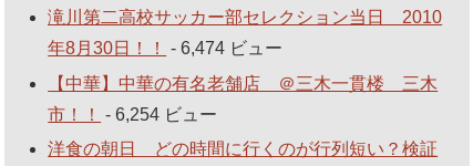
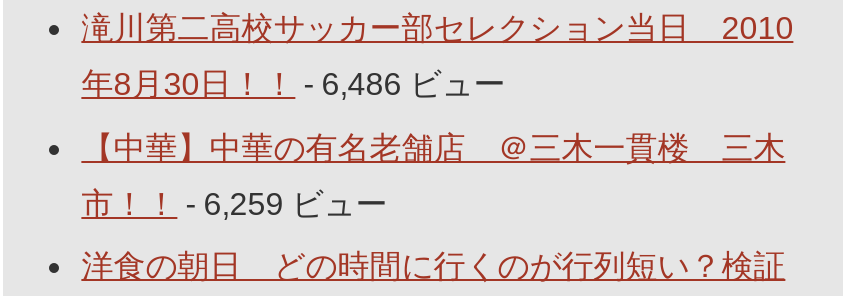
[48,39,283,58] 年8月30日！！- 6,474 ビュー -> [81,68,505,102] 年8月30日！！- 6,486 ビュー
[48,105,217,123] 市！！- 6,254 ビュー -> [81,186,387,220] 市！！- 6,259 ビュー

